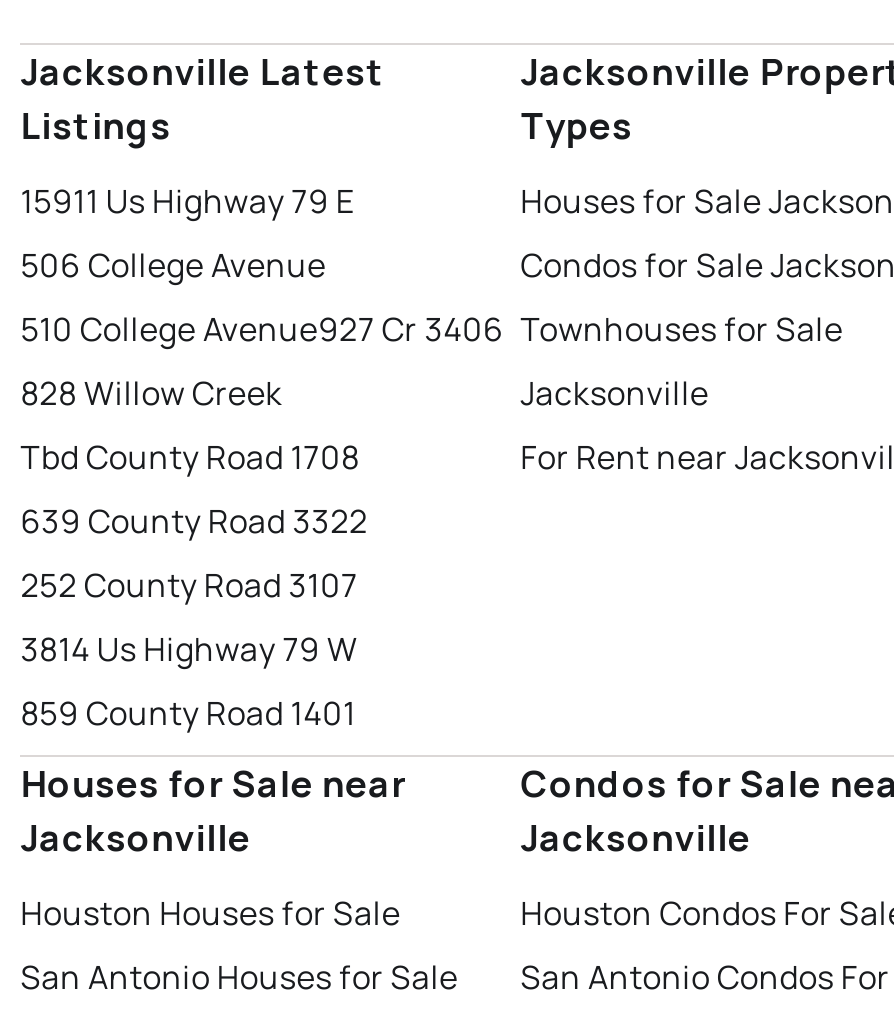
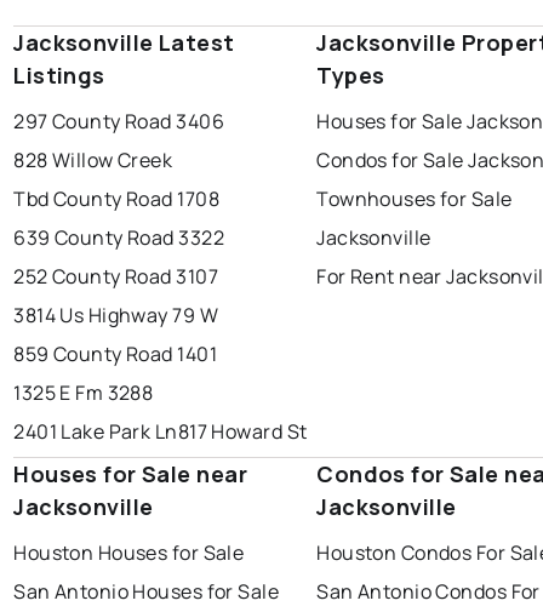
[20,179,504,351] 15911 Us Highway 79 E | 506 College Avenue | 510 College Avenue927 Cr 3406 -> [14,108,224,135] 297 County Road 3406
moved [20,371,368,735] -> [14,147,224,367]: 828 Willow Creek | Tbd County Road 1708 | 639 County Road 3322 | 252 County Road 3107 | 3814 Us Highway 79 W | 859 County Road 1401
none -> [14,380,307,445] 1325 E Fm 3288 | 2401 Lake Park Ln817 Howard St

